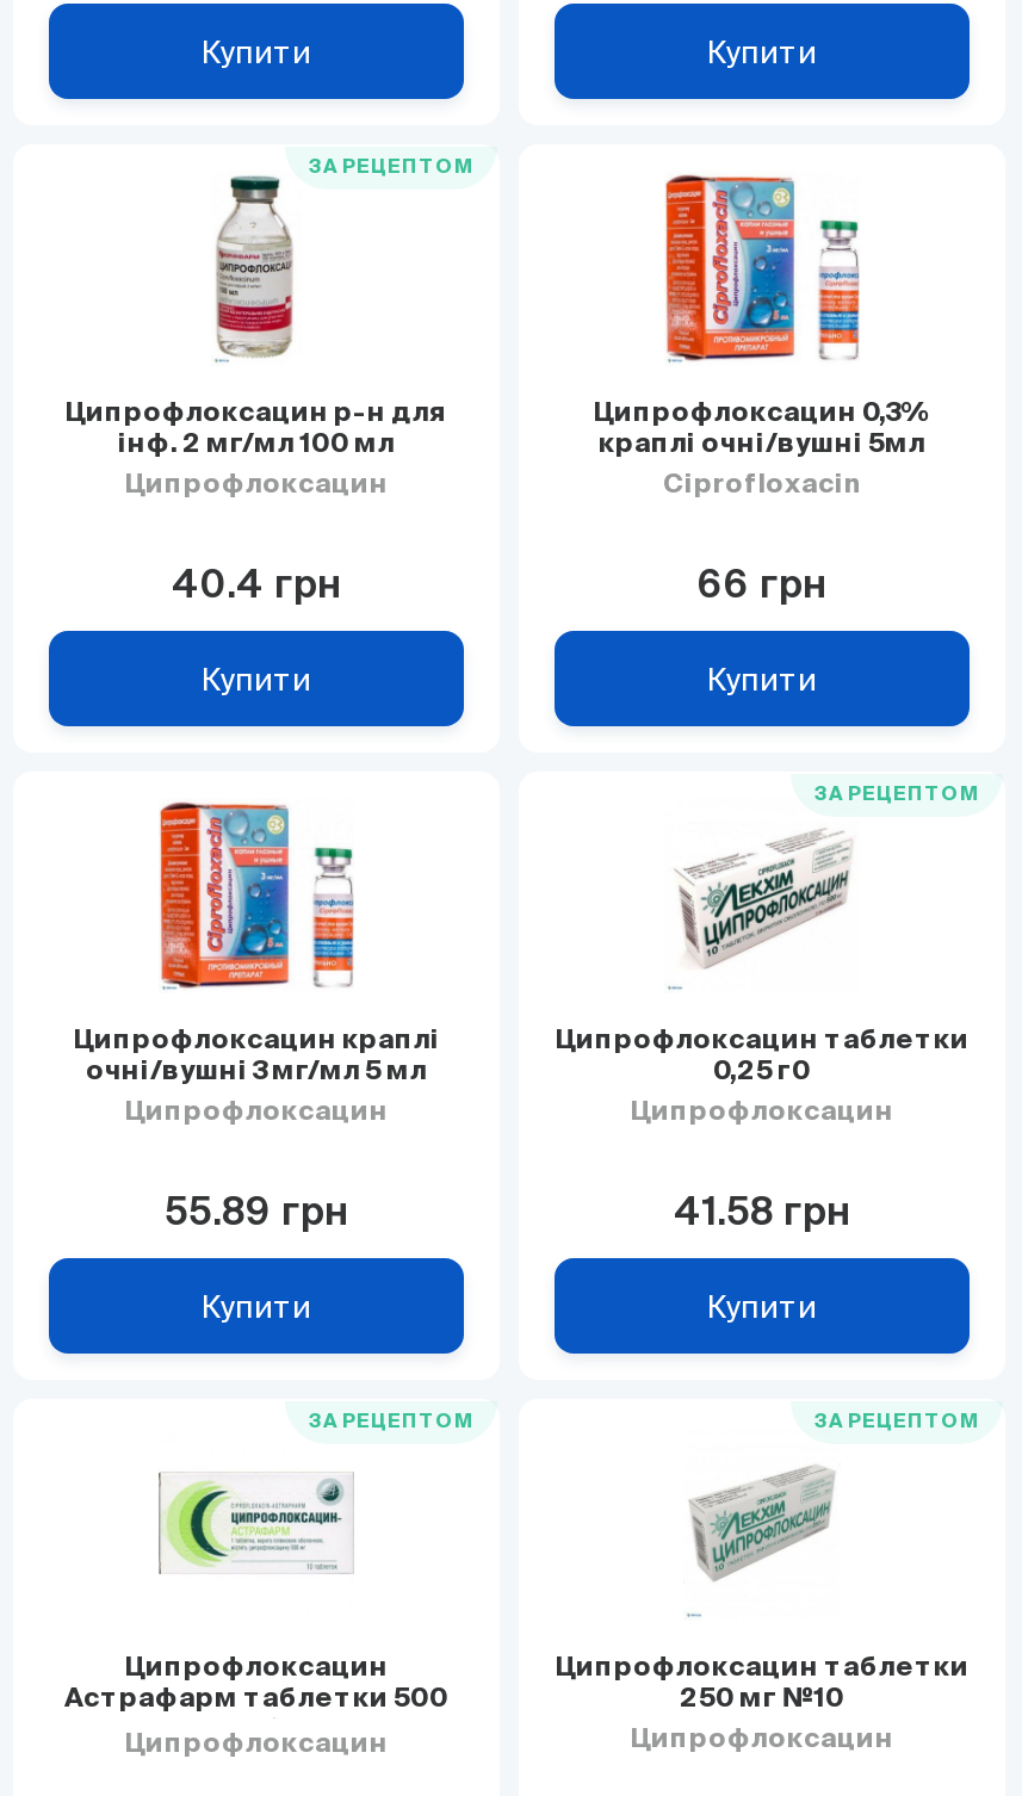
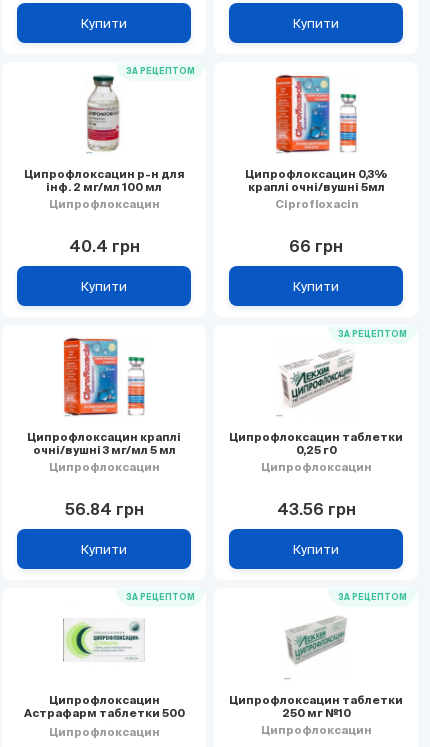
[165,1188,348,1231] 55.89 грн -> [64,499,143,517] 56.84 грн
[674,1188,850,1231] 41.58 грн -> [276,499,355,517] 43.56 грн

